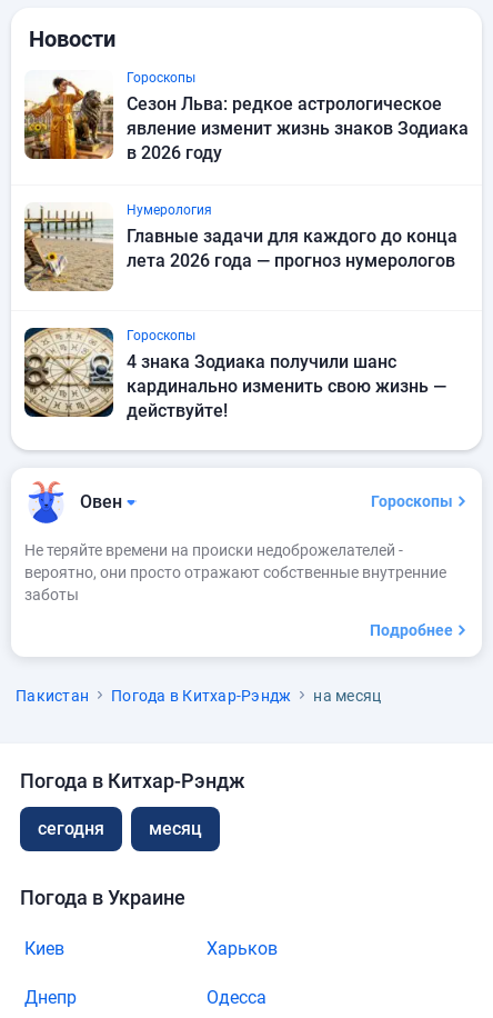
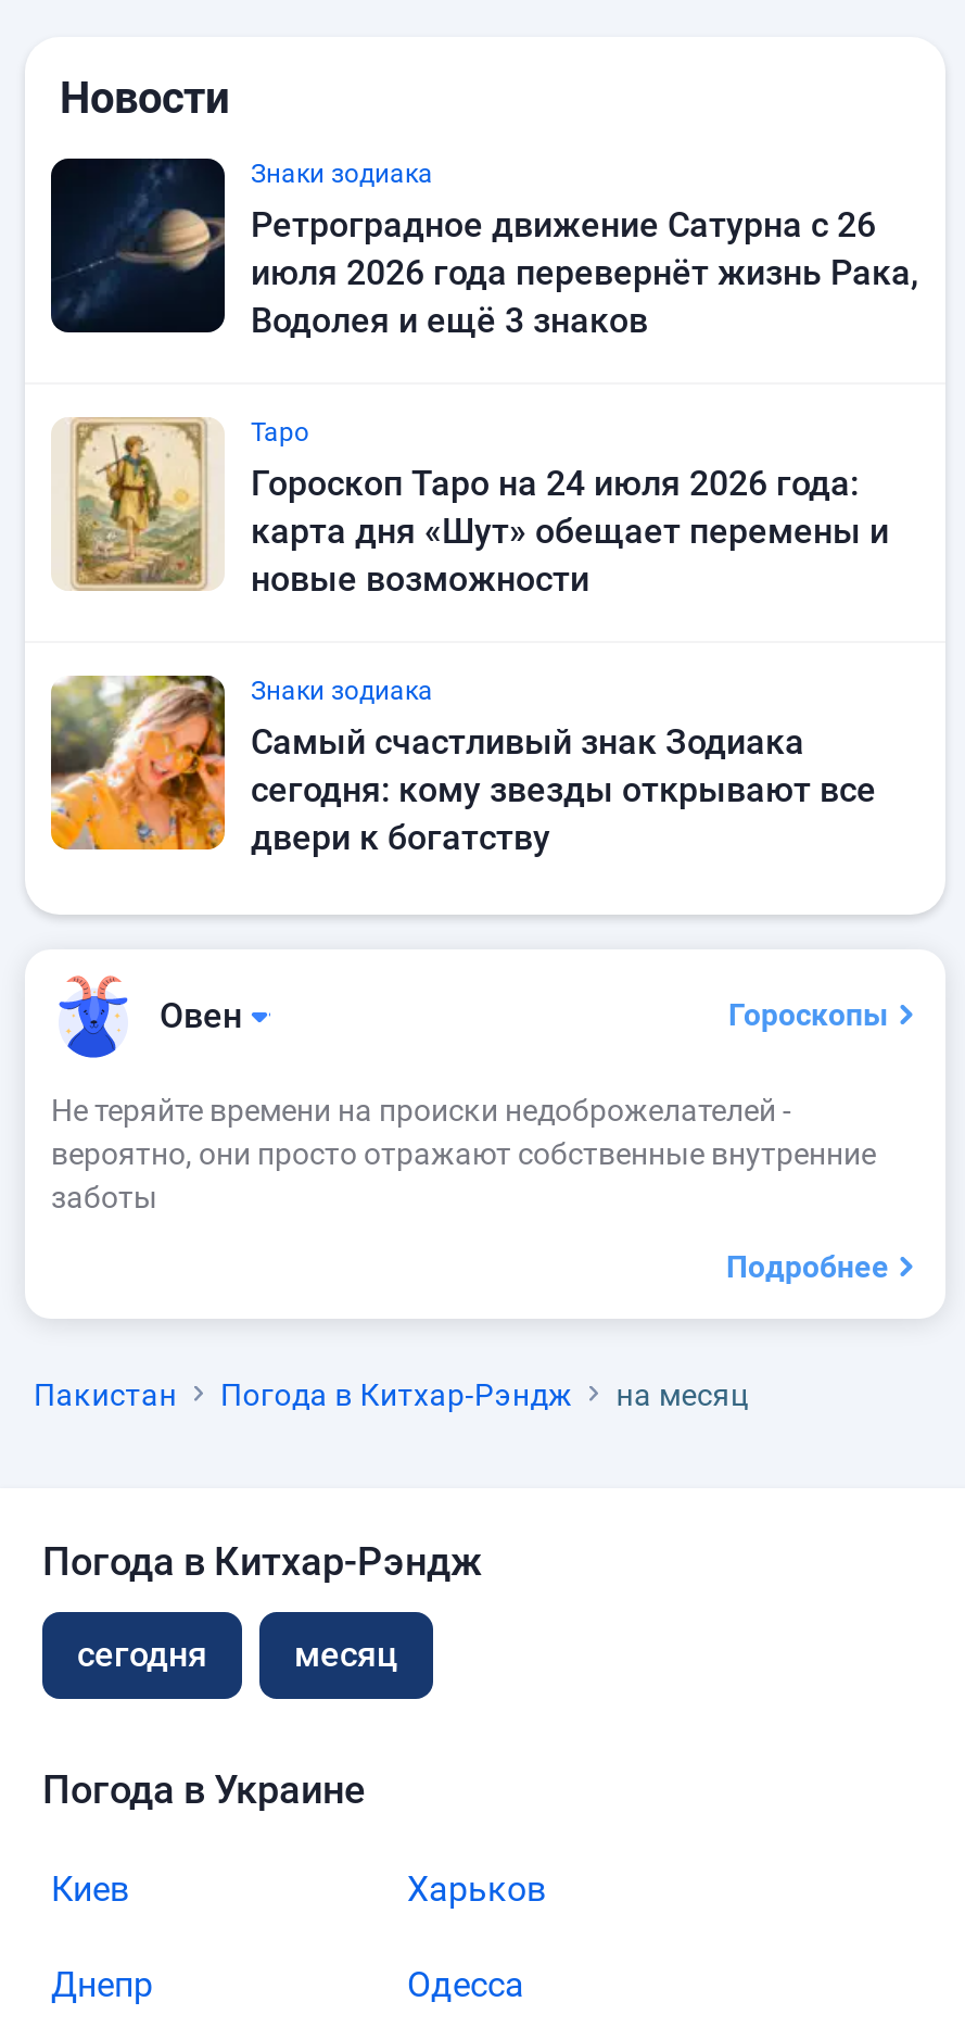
[23,70,469,163] [image] | Гороскопы | Сезон Льва: редкое астрологическое | явление изменит жизнь знаков Зодиака | в 2026 году -> [49,156,919,341] [image] | Знаки зодиака | Ретроградное движение Сатурна с 26 | июля 2026 года перевернёт жизнь Рака, | Водолея и ещё 3 знаков
[23,202,457,291] [image] | Нумерология | Главные задачи для каждого до конца | лета 2026 года — прогноз нумерологов -> [51,417,889,600] [image] | Таро | Гороскоп Таро на 24 июля 2026 года: | карта дня «Шут» обещает перемены и | новые возможности
[23,327,446,421] [image] | Гороскопы | 4 знака Зодиака получили шанс | кардинально изменить свою жизнь — | действуйте! -> [49,673,876,858] [image] | Знаки зодиака | Самый счастливый знак Зодиака | сегодня: кому звезды открывают все | двери к богатству

